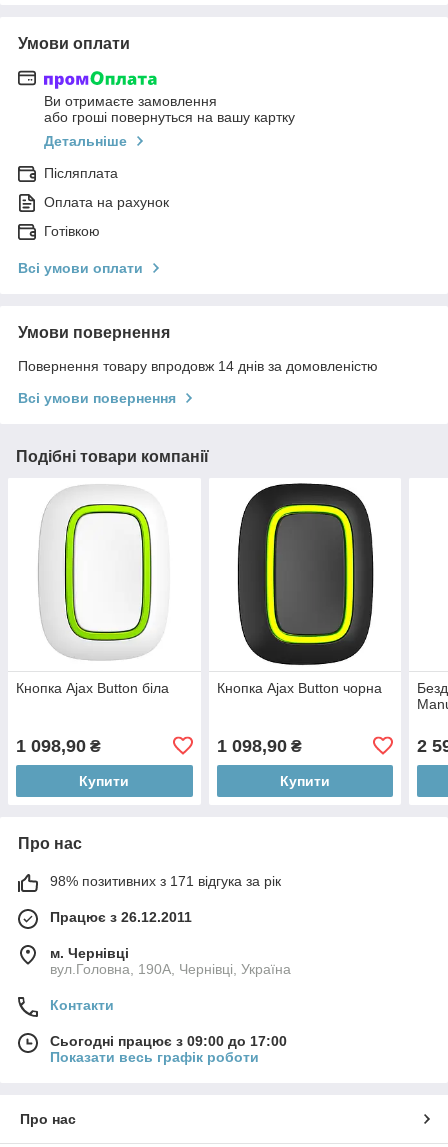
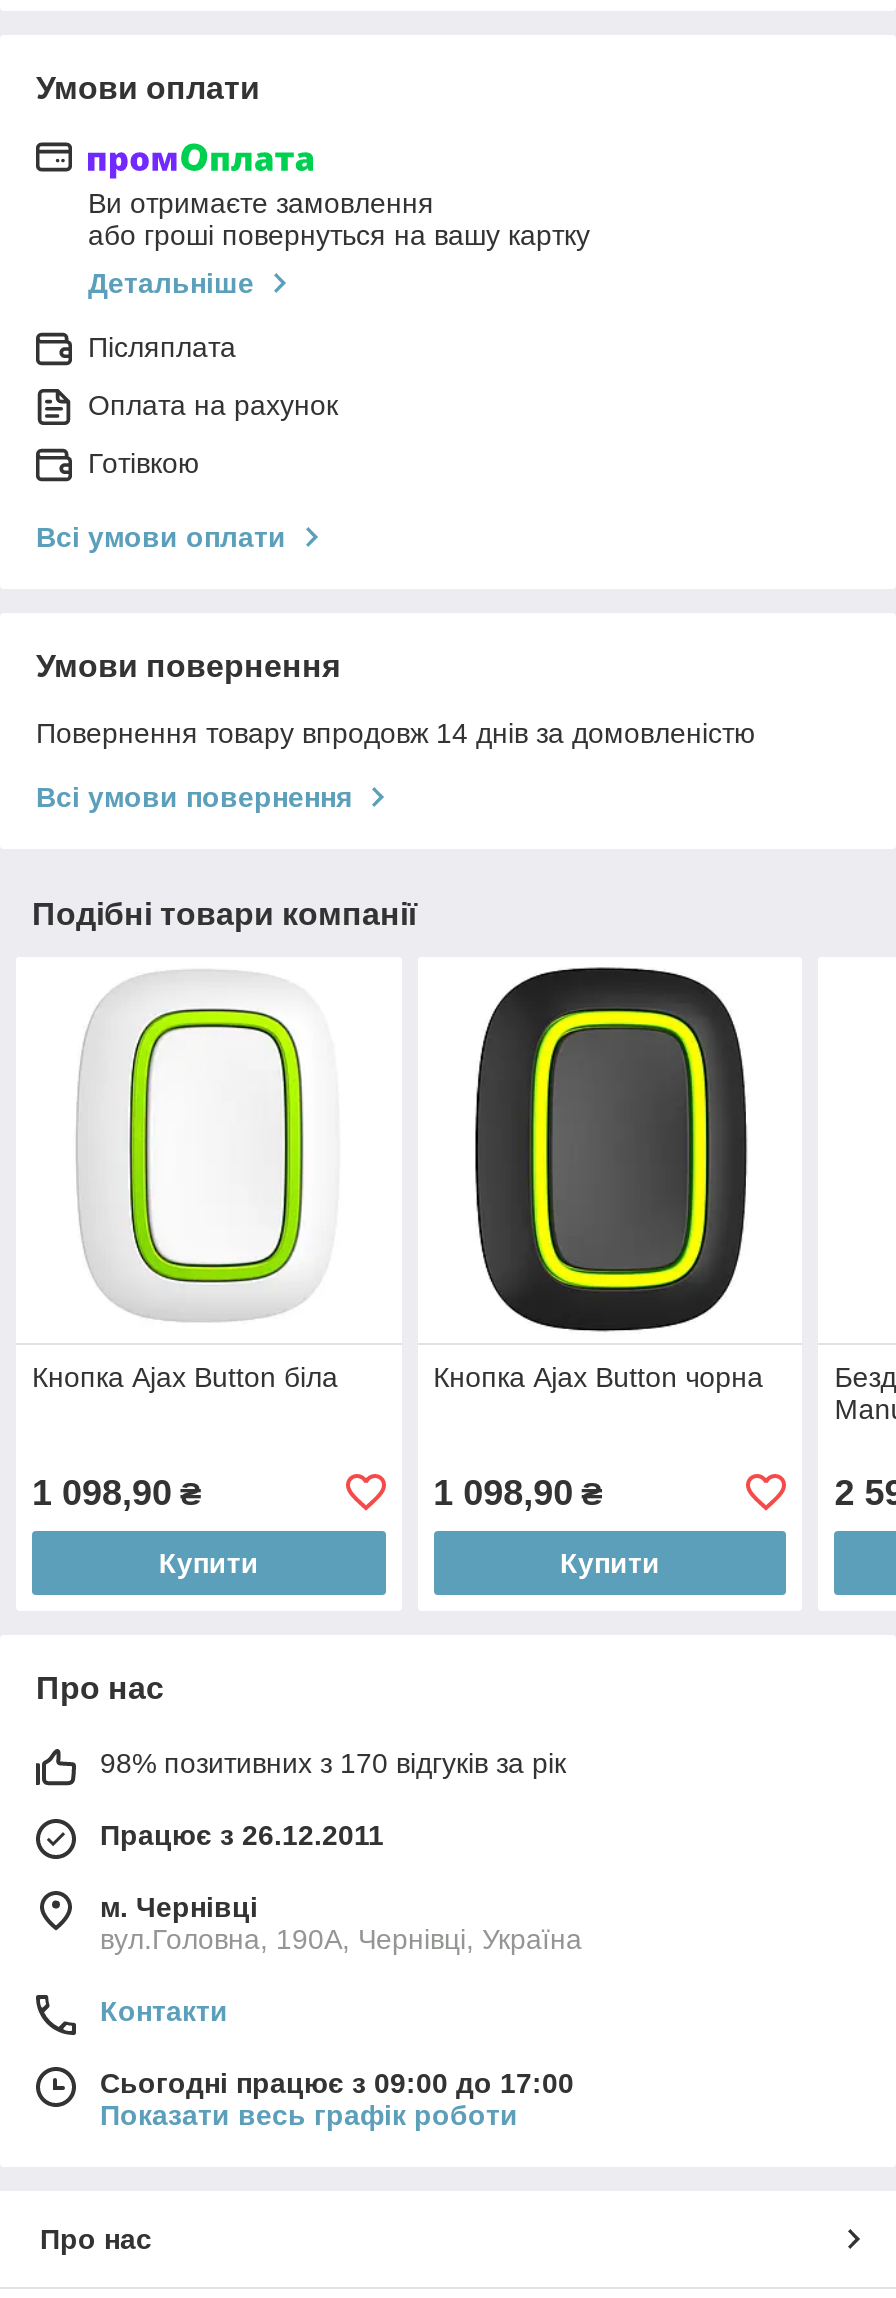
[50,873,281,889] 98% позитивних з 171 відгука за рік -> [100,1747,566,1779] 98% позитивних з 170 відгуків за рік

